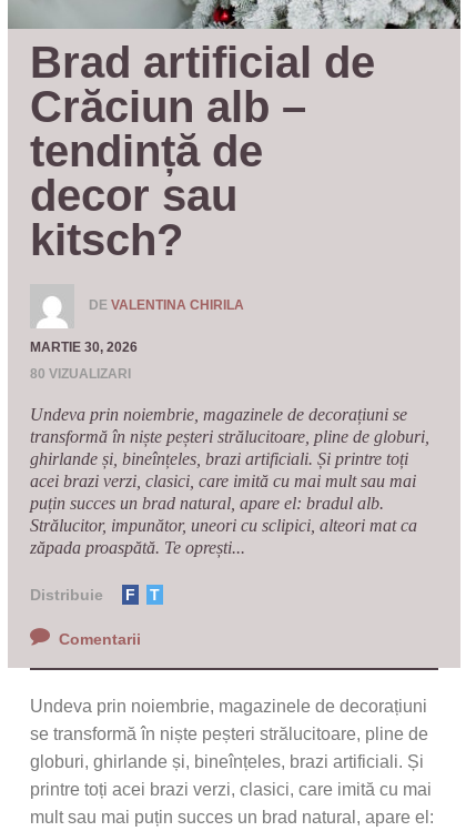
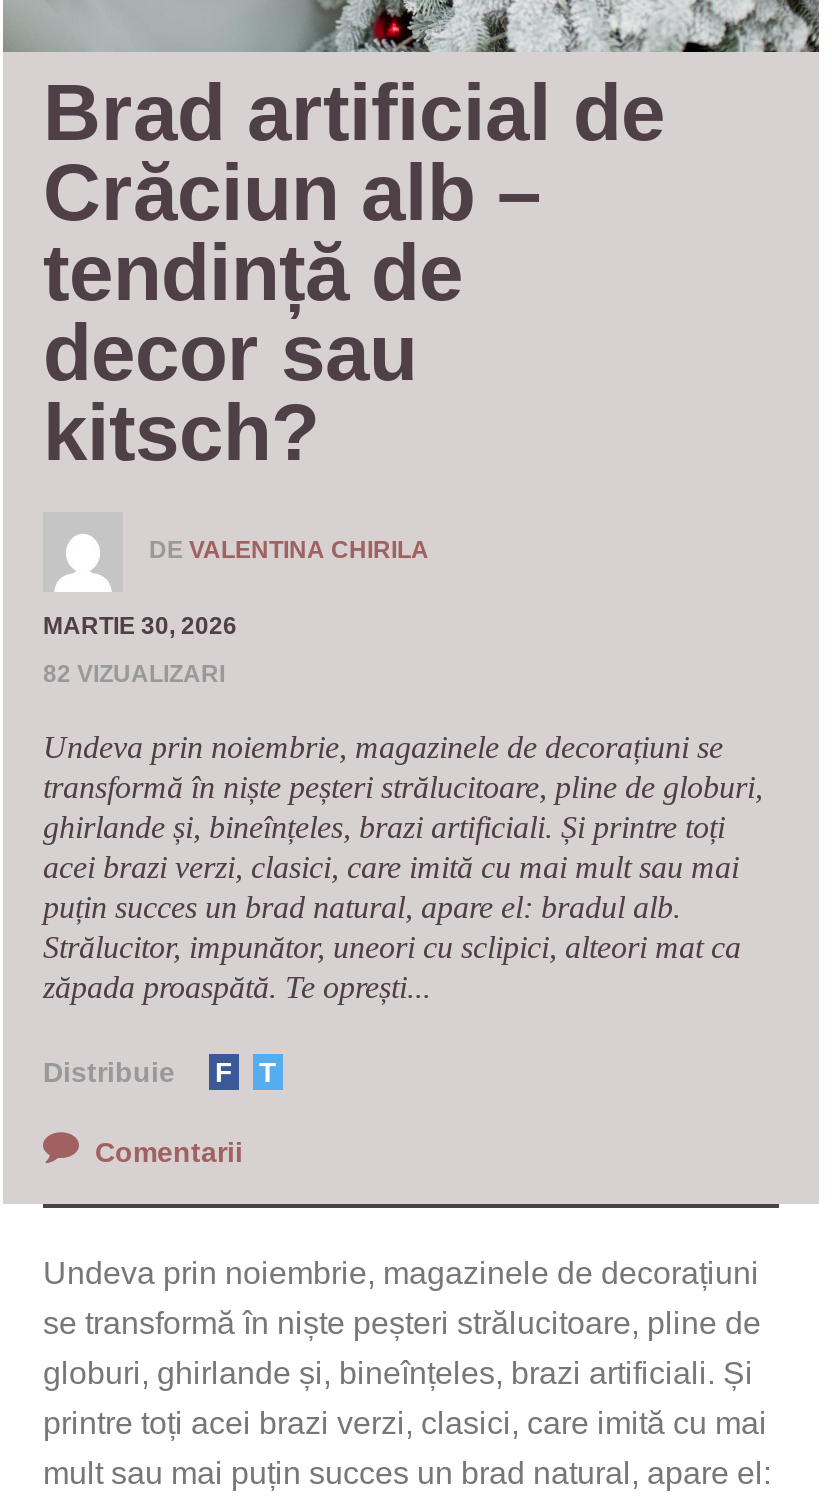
[30,366,131,382] 80 VIZUALIZARI -> [43,660,225,688] 82 VIZUALIZARI

